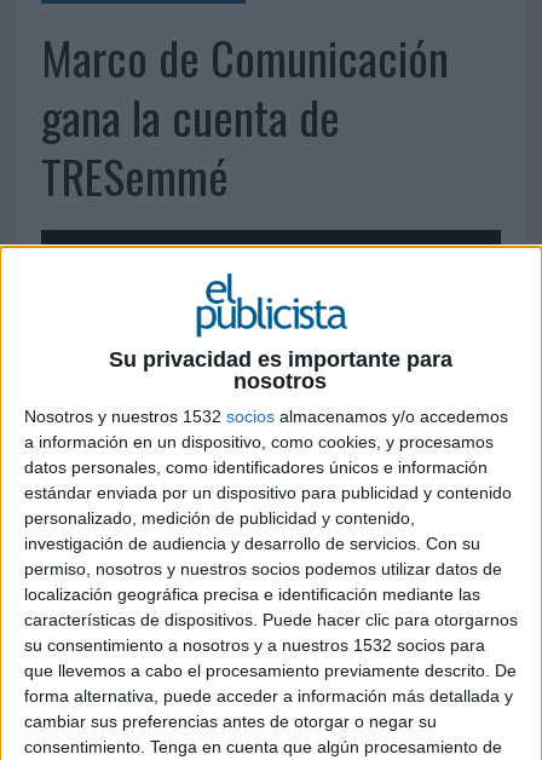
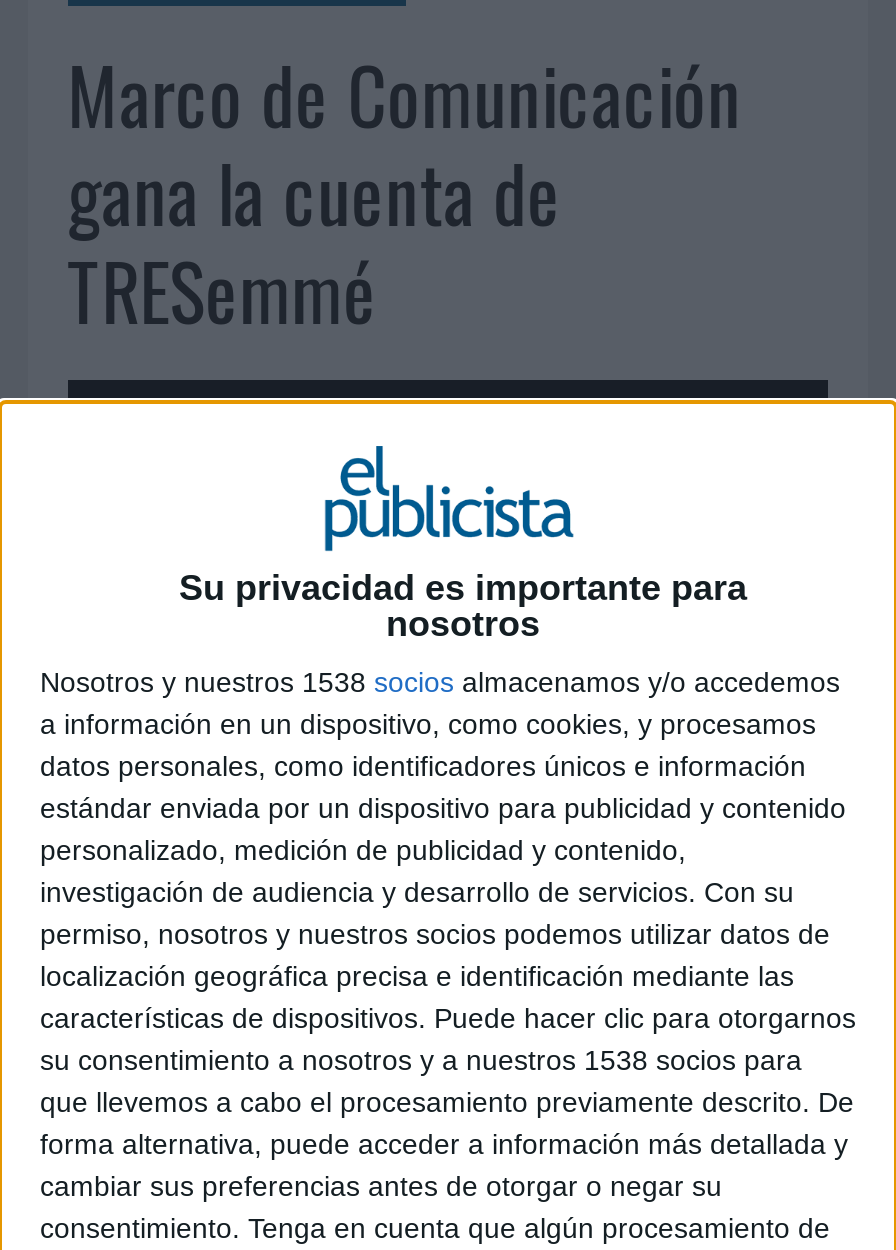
[24,407,508,426] Nosotros y nuestros 1532 socios almacenamos y/o accedemos -> [40,666,840,698] Nosotros y nuestros 1538 socios almacenamos y/o accedemos
[24,635,485,655] su consentimiento a nosotros y a nuestros 1532 socios para -> [40,1044,802,1076] su consentimiento a nosotros y a nuestros 1538 socios para

